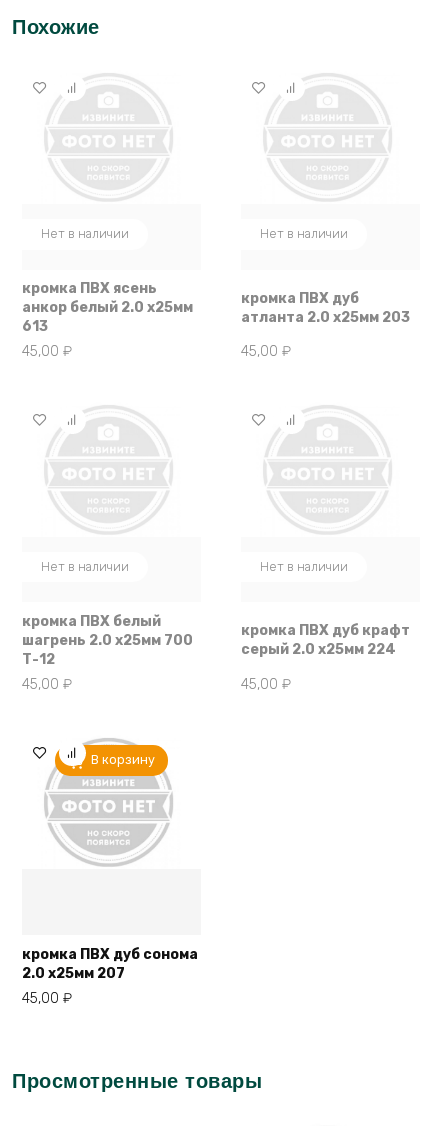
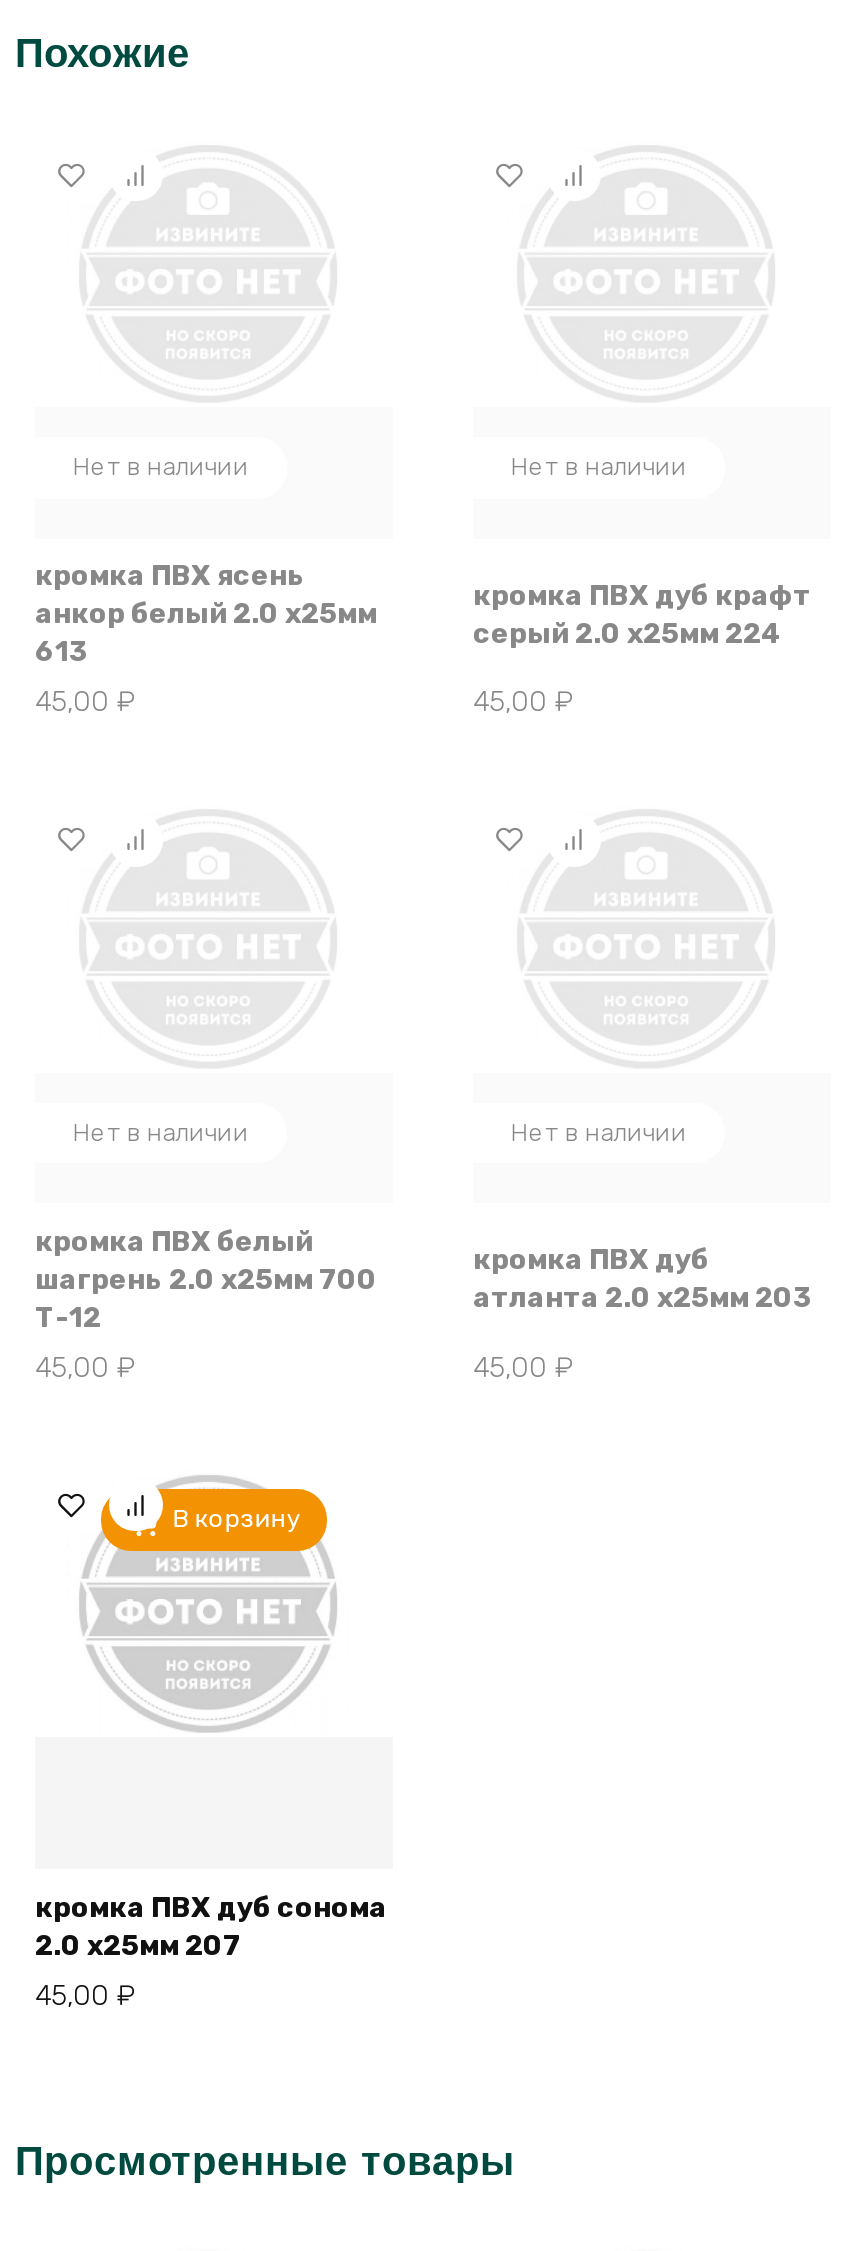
moved [241,290,410,326] -> [473,1244,811,1316]: кромка ПВХ дуб | атланта 2.0 х25мм 203
moved [241,622,410,658] -> [473,579,811,651]: кромка ПВХ дуб крафт | серый 2.0 х25мм 224

